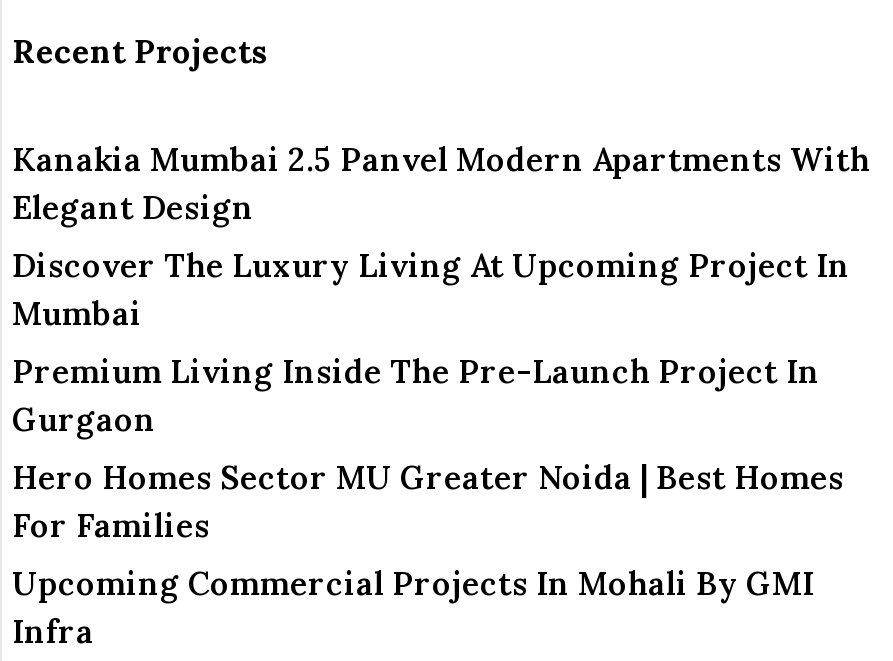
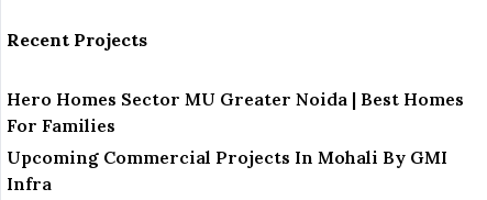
[12,140,870,440] Kanakia Mumbai 2.5 Panvel Modern Apartments With | Elegant Design | Discover The Luxury Living At Upcoming Project In | Mumbai | Premium Living Inside The Pre-Launch Project In | Gurgaon -> none

